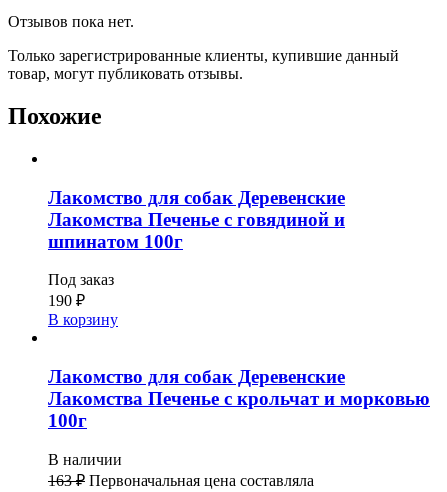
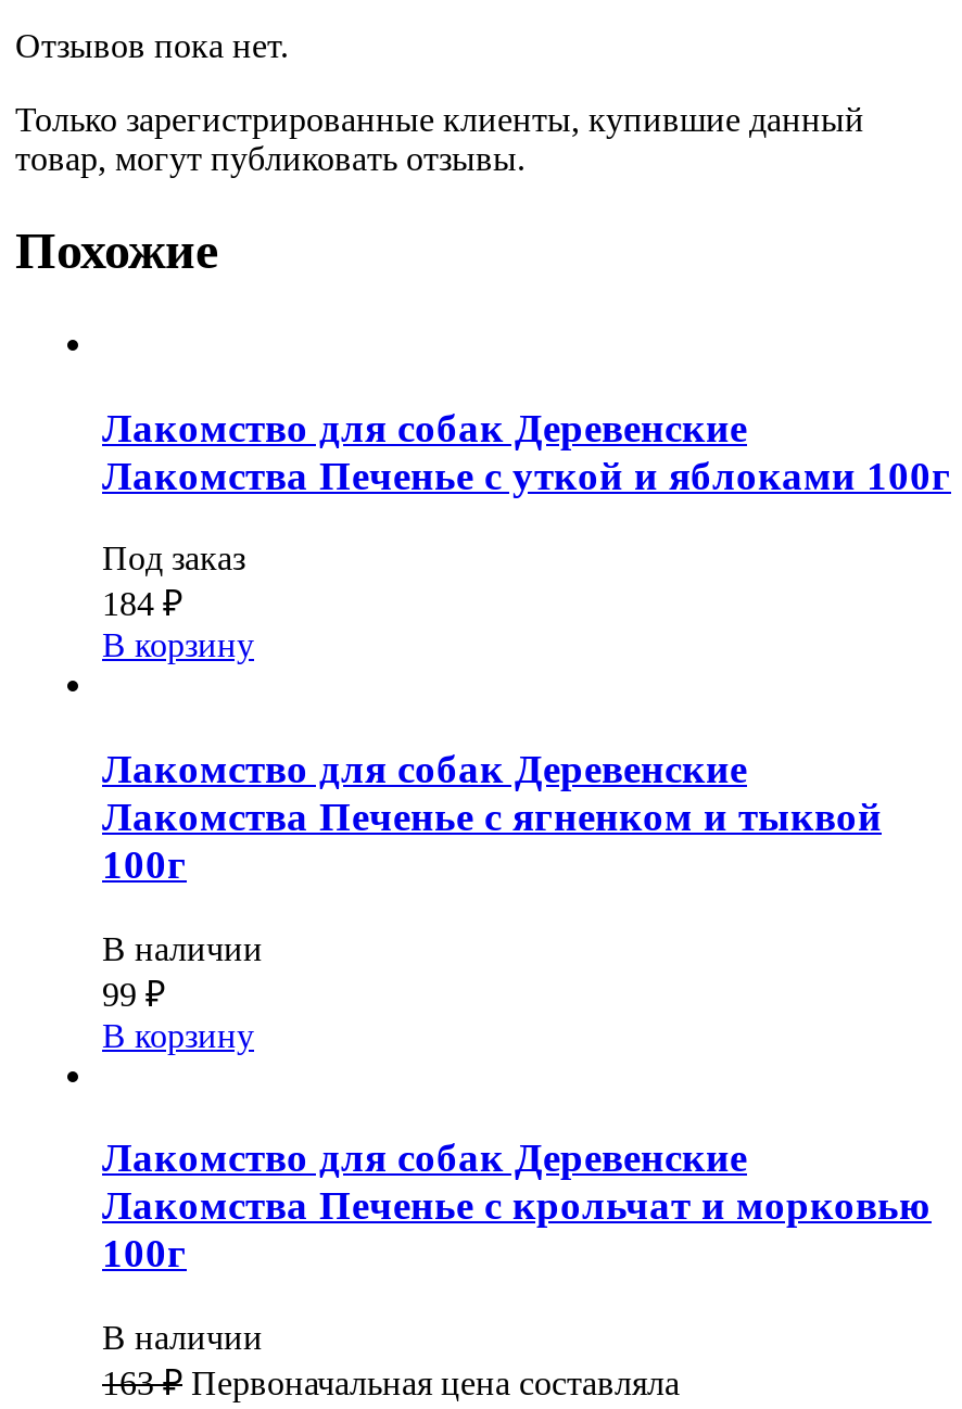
[48,209,345,252] Лакомства Печенье с говядиной и | шпинатом 100г -> [102,452,951,497] Лакомства Печенье с уткой и яблоками 100г
moved [48,271,114,288] -> [102,540,245,577]: Под заказ
[48,292,85,309] 190 ₽ -> [102,586,882,1012] 184 ₽ | В корзину | Лакомство для собак Деревенские | Лакомства Печенье с ягненком и тыквой | 100г | В наличии | 99 ₽

